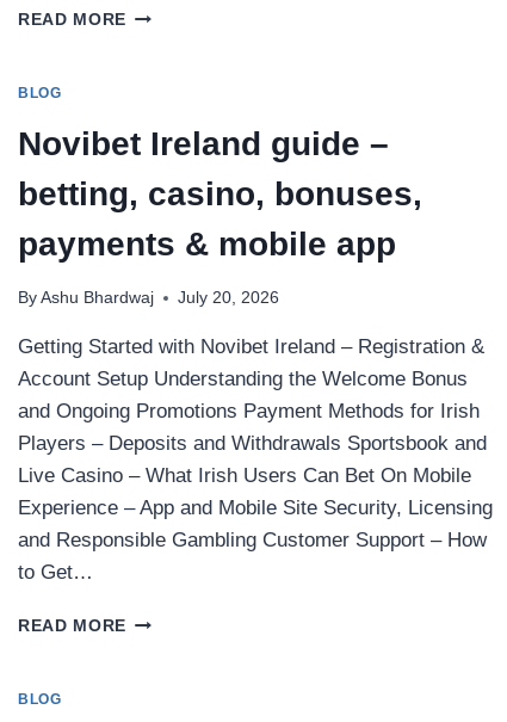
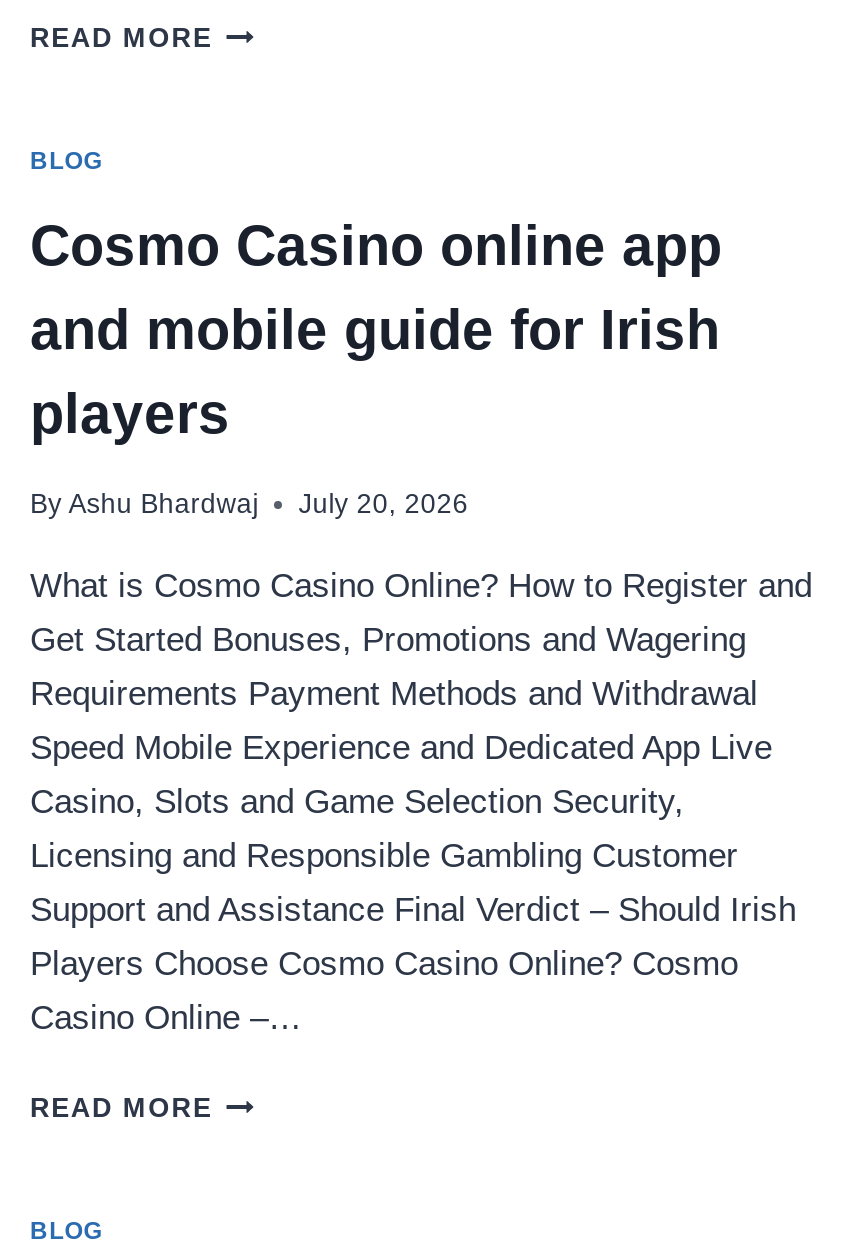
[18,125,422,262] Novibet Ireland guide – | betting, casino, bonuses, | payments & mobile app -> [30,215,722,445] Cosmo Casino online app | and mobile guide for Irish | players
[18,336,493,584] Getting Started with Novibet Ireland – Registration & | Account Setup Understanding the Welcome Bonus | and Ongoing Promotions Payment Methods for Irish | Players – Deposits and Withdrawals Sportsbook and | Live Casino – What Irish Users Can Bet On Mobile | Experience – App and Mobile Site Security, Licensing | and Responsible Gambling Customer Support – How | to Get… -> [30,568,812,1038] What is Cosmo Casino Online? How to Register and | Get Started Bonuses, Promotions and Wagering | Requirements Payment Methods and Withdrawal | Speed Mobile Experience and Dedicated App Live | Casino, Slots and Game Selection Security, | Licensing and Responsible Gambling Customer | Support and Assistance Final Verdict – Should Irish | Players Choose Cosmo Casino Online? Cosmo | Casino Online –…

